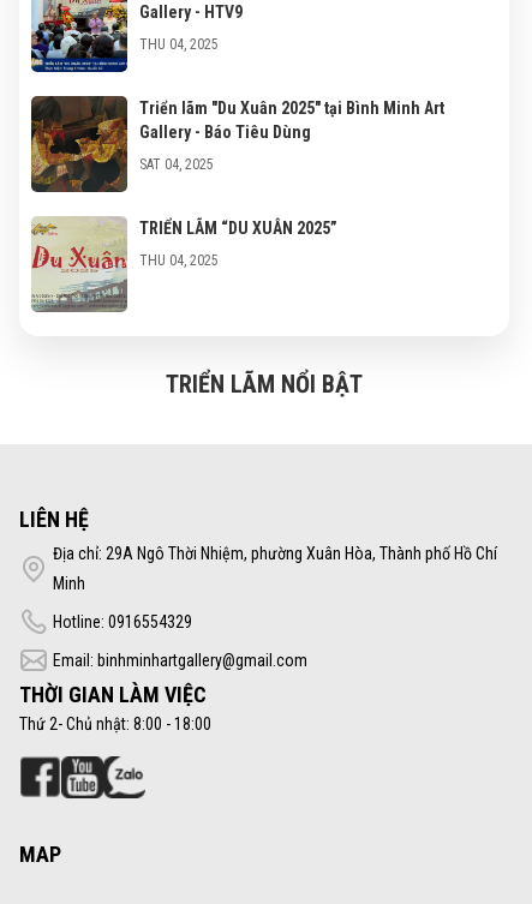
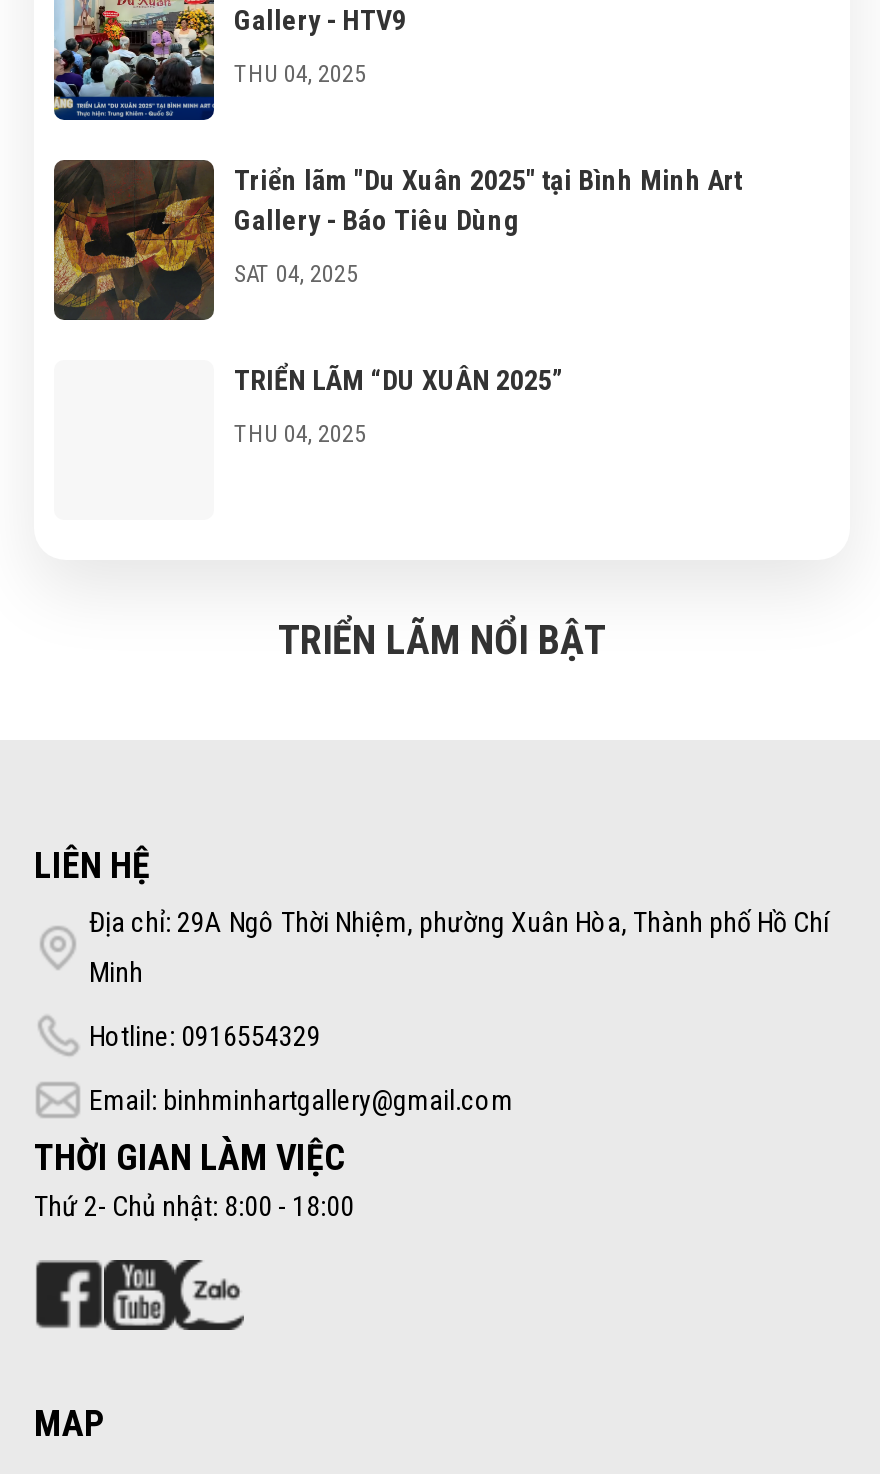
[30,216,128,313] [image] -> none

